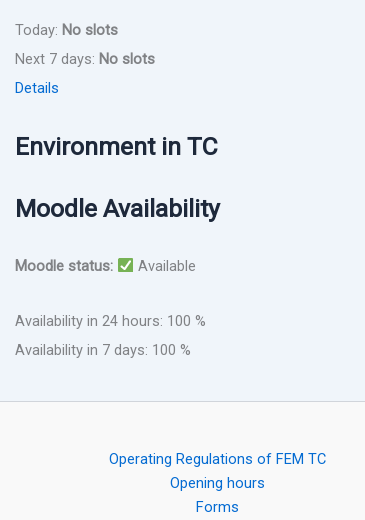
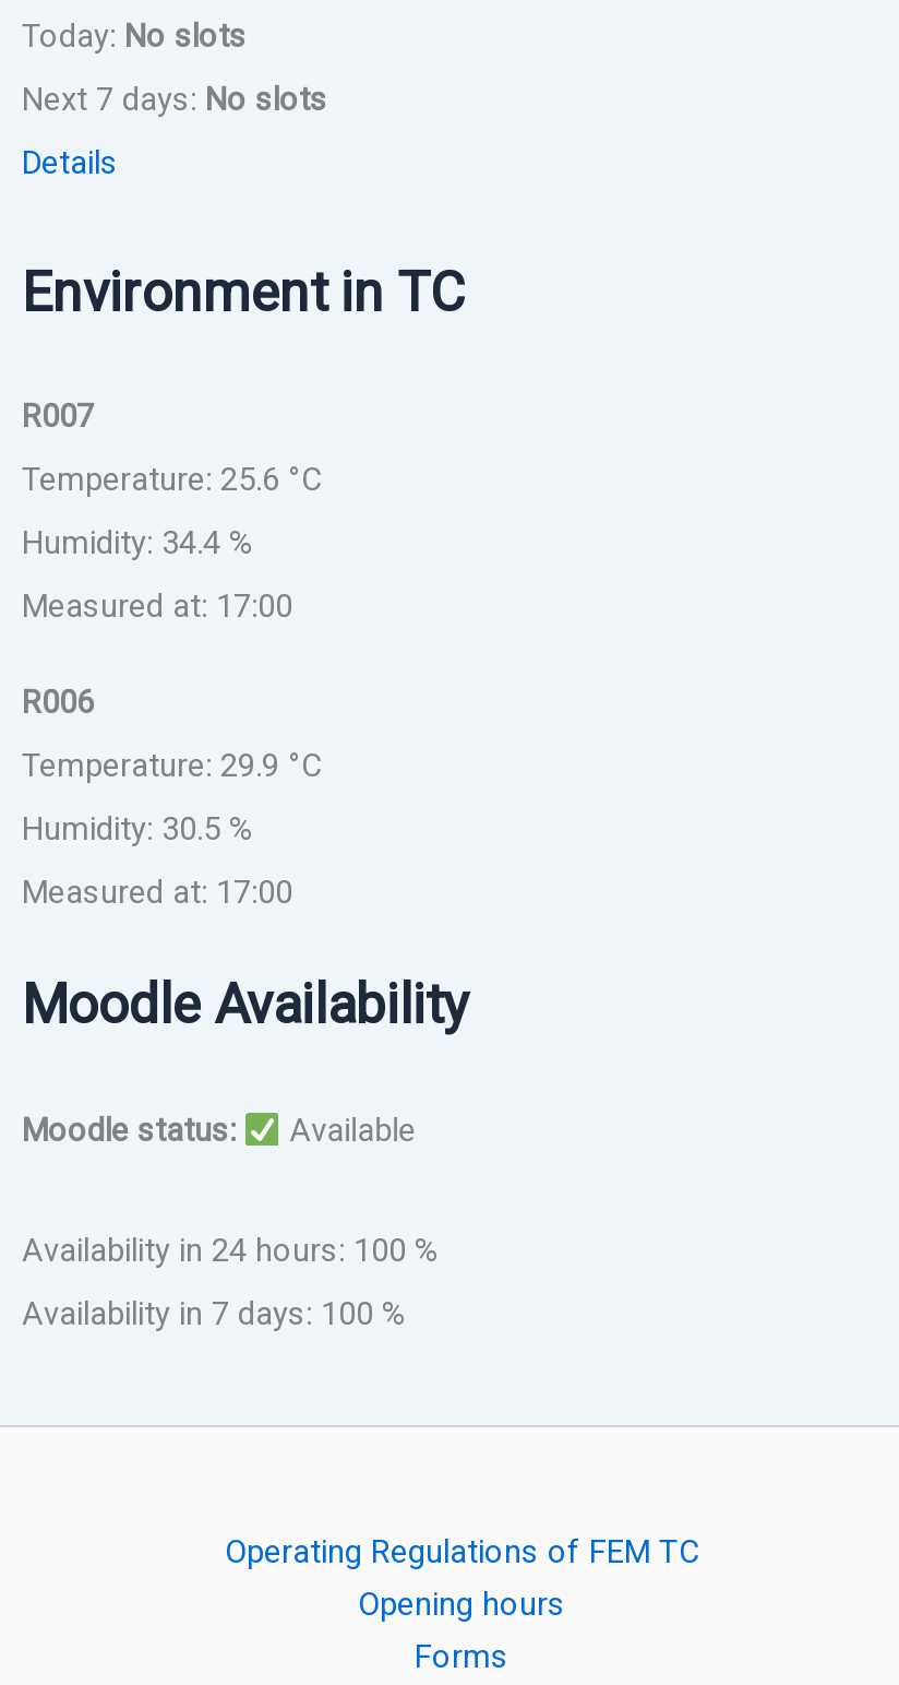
none -> [22,397,321,911] R007 | Temperature: 25.6 °C | Humidity: 34.4 % | Measured at: 17:00 | R006 | Temperature: 29.9 °C | Humidity: 30.5 % | Measured at: 17:00

